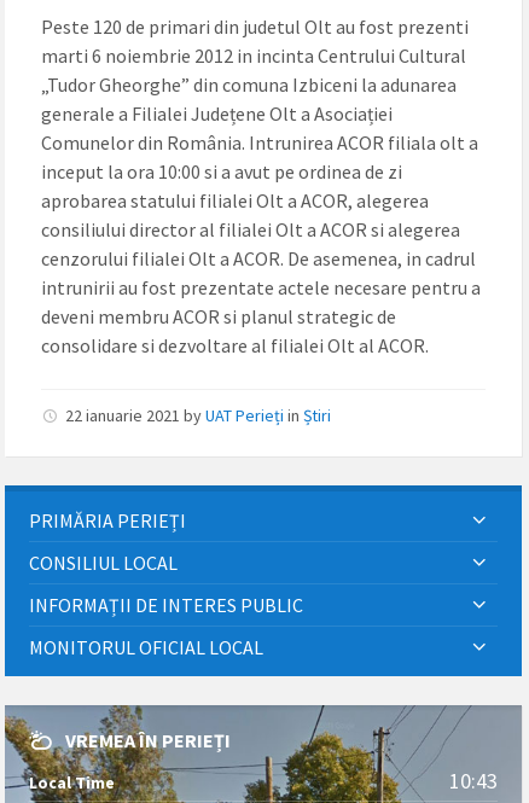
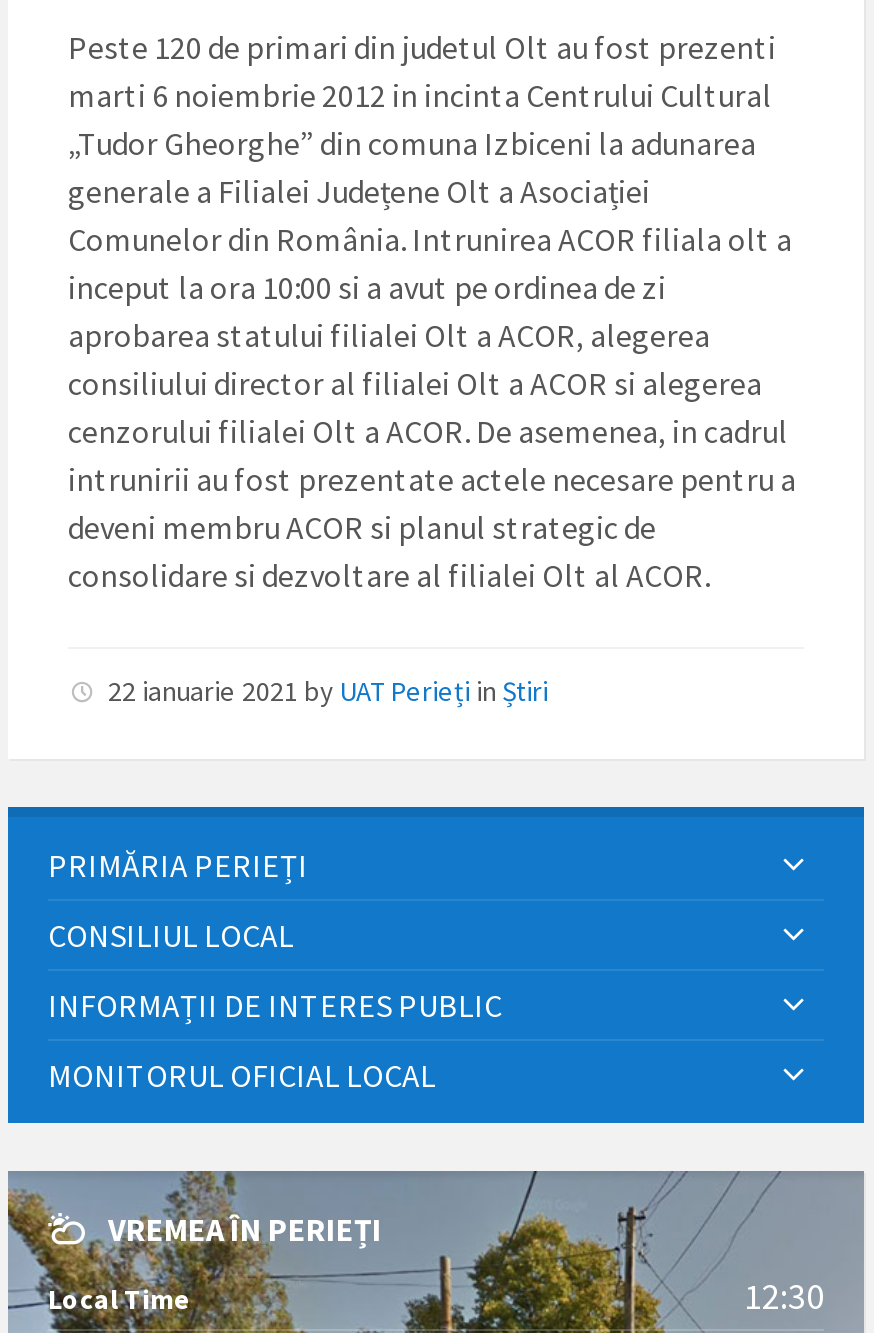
[449,767,498,795] 10:43 -> [744,1273,824,1319] 12:30

